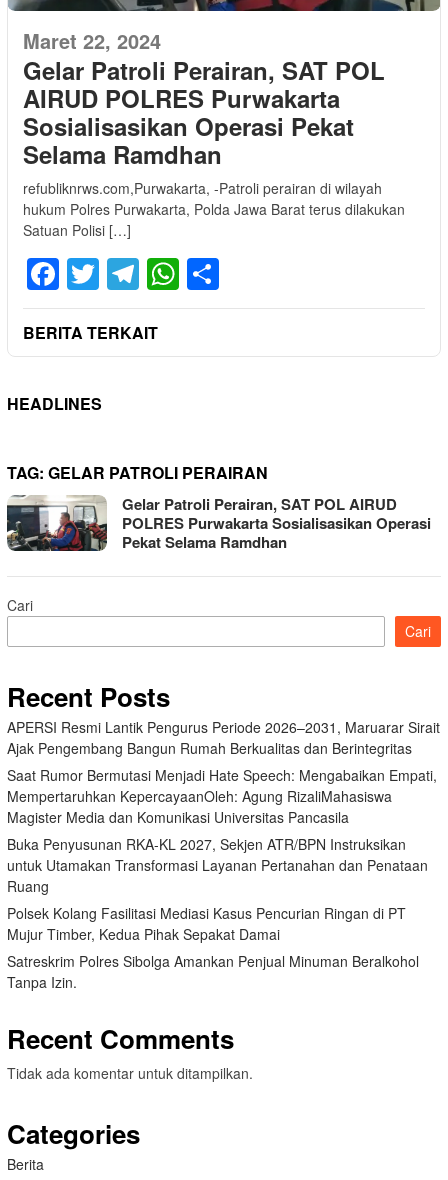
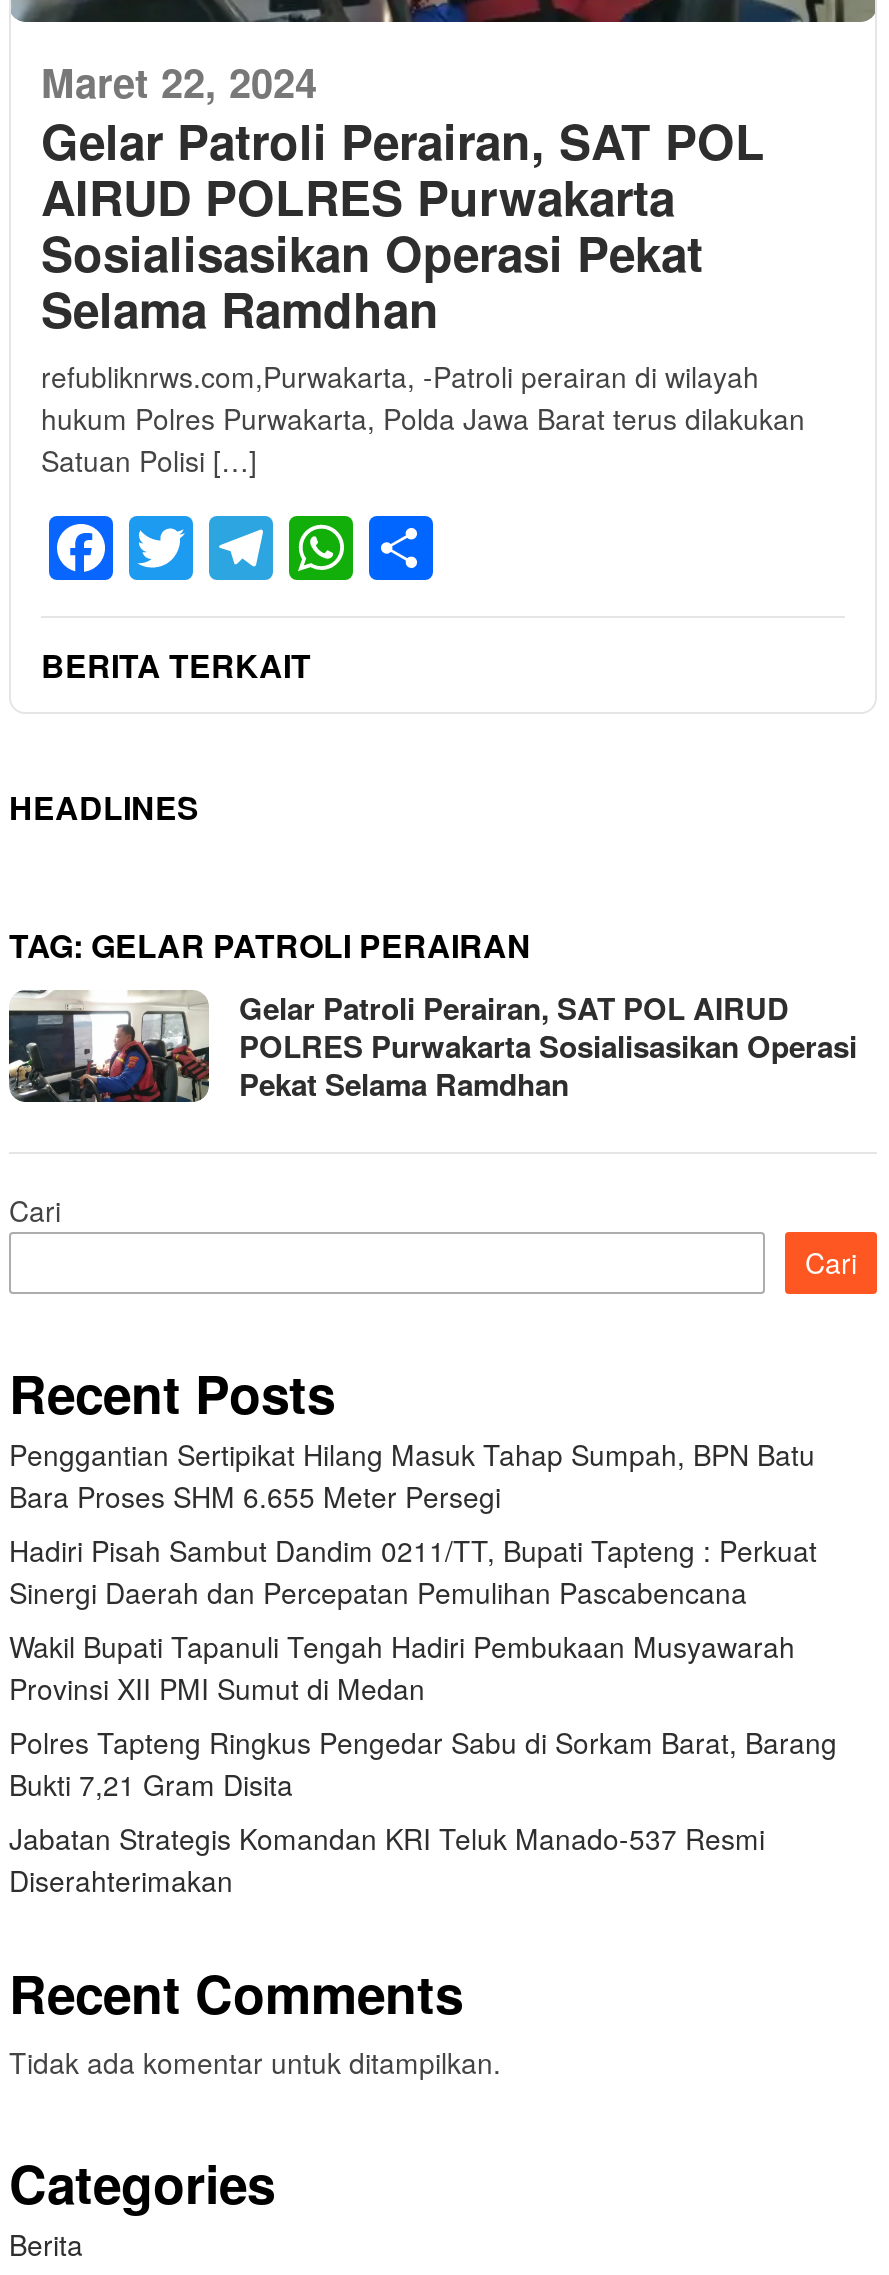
[7,717,440,992] APERSI Resmi Lantik Pengurus Periode 2026–2031, Maruarar Sirait | Ajak Pengembang Bangun Rumah Berkualitas dan Berintegritas | Saat Rumor Bermutasi Menjadi Hate Speech: Mengabaikan Empati, | Mempertaruhkan KepercayaanOleh: Agung RizaliMahasiswa | Magister Media dan Komunikasi Universitas Pancasila | Buka Penyusunan RKA-KL 2027, Sekjen ATR/BPN Instruksikan | untuk Utamakan Transformasi Layanan Pertanahan dan Penataan | Ruang | Polsek Kolang Fasilitasi Mediasi Kasus Pencurian Ringan di PT | Mujur Timber, Kedua Pihak Sepakat Damai | Satreskrim Polres Sibolga Amankan Penjual Minuman Beralkohol | Tanpa Izin. -> [9,1434,837,1900] Penggantian Sertipikat Hilang Masuk Tahap Sumpah, BPN Batu | Bara Proses SHM 6.655 Meter Persegi | Hadiri Pisah Sambut Dandim 0211/TT, Bupati Tapteng : Perkuat | Sinergi Daerah dan Percepatan Pemulihan Pascabencana | Wakil Bupati Tapanuli Tengah Hadiri Pembukaan Musyawarah | Provinsi XII PMI Sumut di Medan | Polres Tapteng Ringkus Pengedar Sabu di Sorkam Barat, Barang | Bukti 7,21 Gram Disita | Jabatan Strategis Komandan KRI Teluk Manado-537 Resmi | Diserahterimakan

